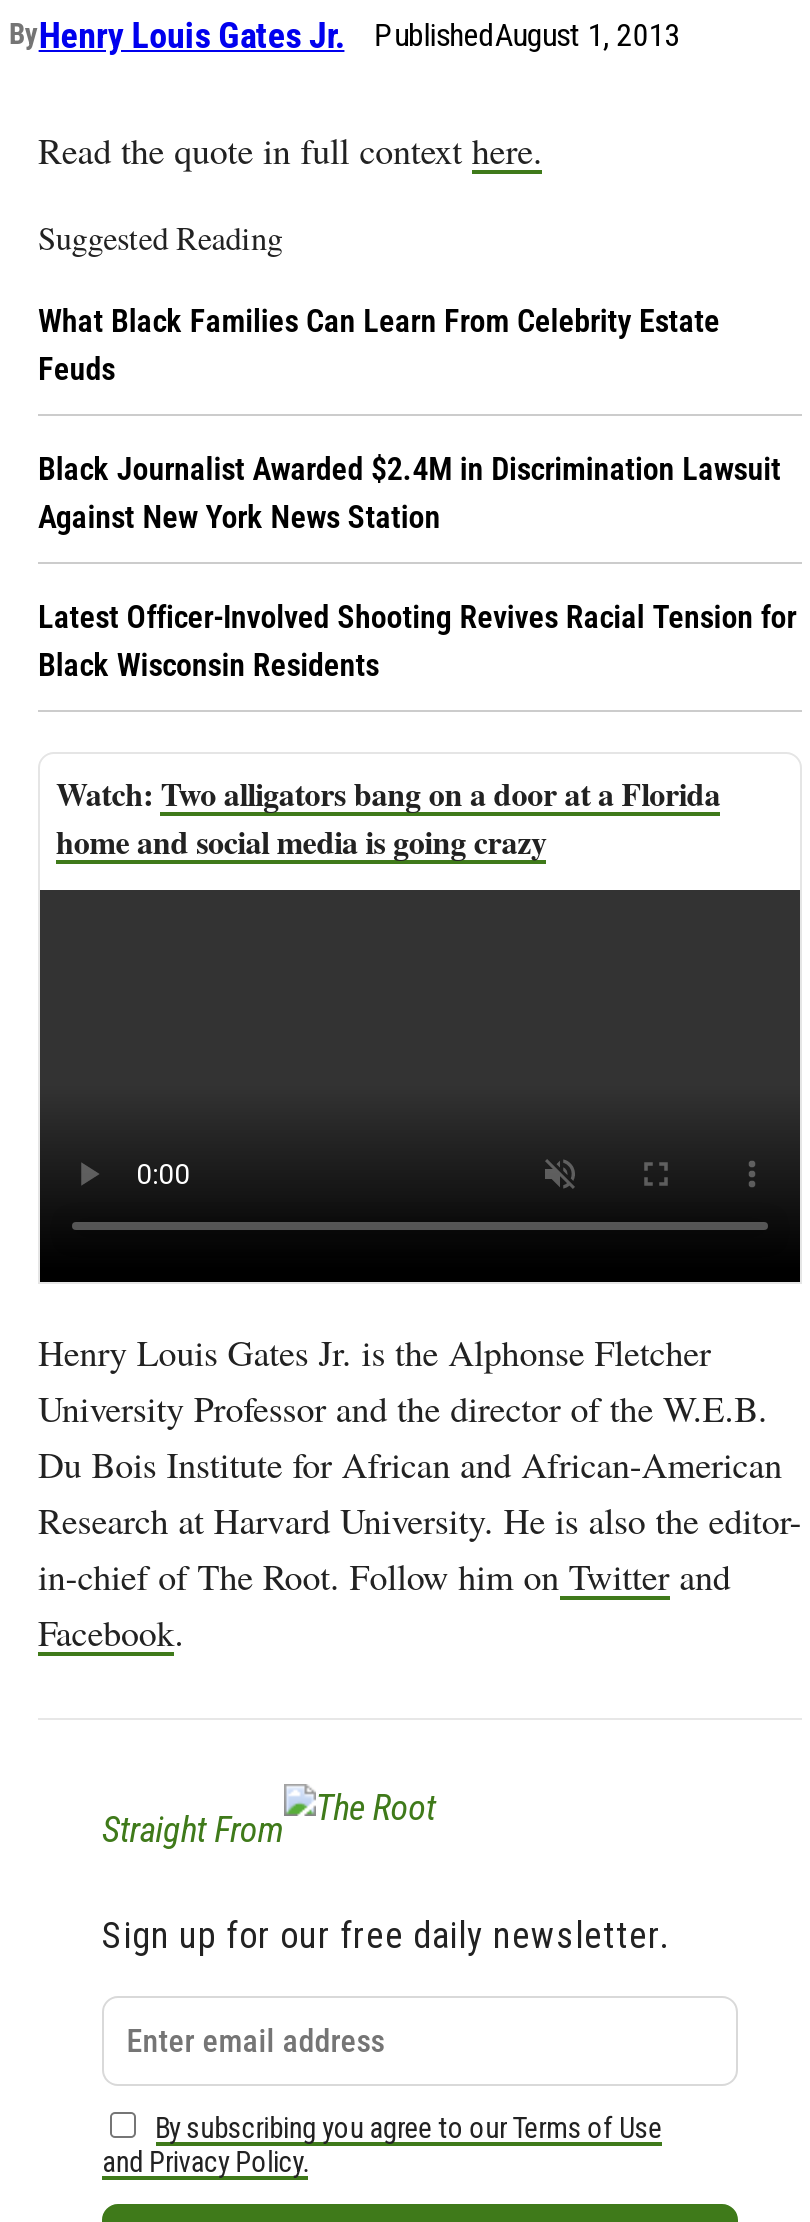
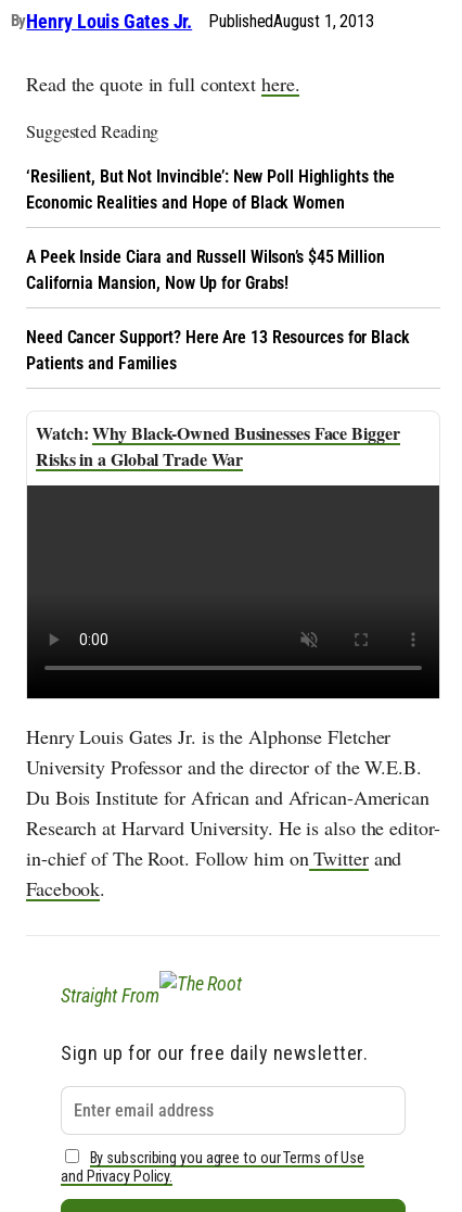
[38,302,720,388] What Black Families Can Learn From Celebrity Estate | Feuds -> [26,166,395,213] ‘Resilient, But Not Invincible’: New Poll Highlights the | Economic Realities and Hope of Black Women
[38,450,781,536] Black Journalist Awarded $2.4M in Discrimination Lawsuit | Against New York News Station -> [26,247,385,293] A Peek Inside Ciara and Russell Wilson’s $45 Million | California Mansion, Now Up for Grabs!
[38,598,796,684] Latest Officer-Involved Shooting Revives Racial Tension for | Black Wisconsin Residents -> [26,327,410,374] Need Cancer Support? Here Are 13 Resources for Black | Patients and Families
[56,770,720,864] Two alligators bang on a door at a Florida | home and social media is going crazy -> [36,421,400,472] Why Black-Owned Businesses Face Bigger | Risks in a Global Trade War

